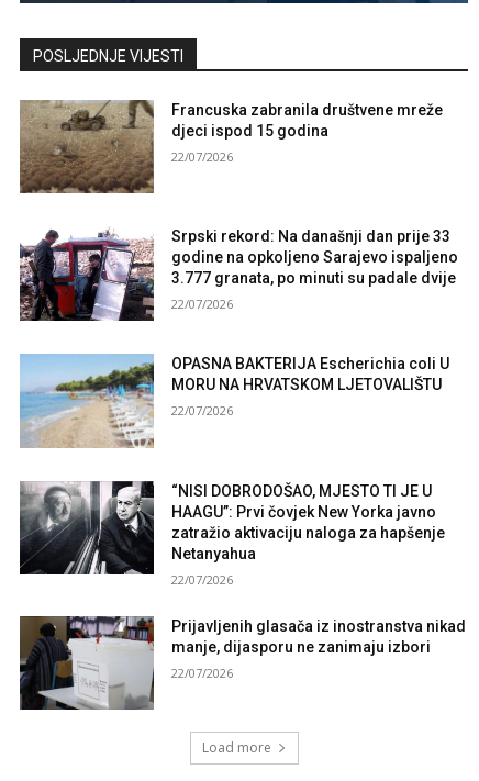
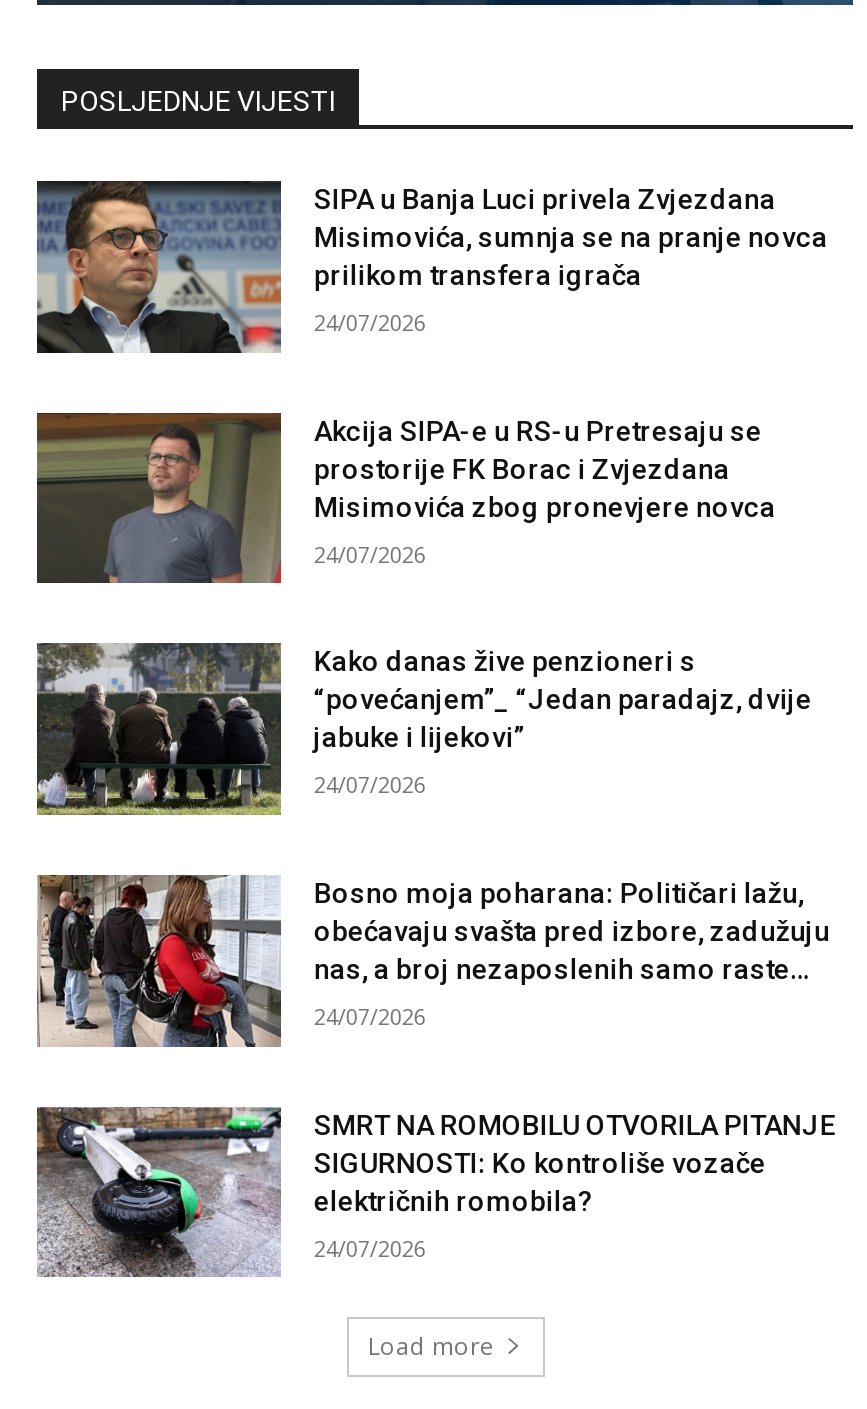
[20,100,443,194] [image] | Francuska zabranila društvene mreže | djeci ispod 15 godina -> [35,180,828,354] [image] | SIPA u Banja Luci privela Zvjezdana | Misimovića, sumnja se na pranje novca | prilikom transfera igrača
[172,148,233,164] 22/07/2026 -> [314,307,426,337] 24/07/2026
[20,228,459,322] [image] | Srpski rekord: Na današnji dan prije 33 | godine na opkoljeno Sarajevo ispaljeno | 3.777 granata, po minuti su padale dvije -> [35,410,776,584] [image] | Akcija SIPA-e u RS-u Pretresaju se | prostorije FK Borac i Zvjezdana | Misimovića zbog pronevjere novca
[172,296,233,312] 22/07/2026 -> [314,539,426,569] 24/07/2026
[19,353,450,448] [image] | OPASNA BAKTERIJA Escherichia coli U | MORU NA HRVATSKOM LJETOVALIŠTU -> [35,640,812,814] [image] | Kako danas žive penzioneri s | “povećanjem”_ “Jedan paradajz, dvije | jabuke i lijekovi”
[172,402,233,419] 22/07/2026 -> [314,770,426,800] 24/07/2026
[20,480,445,576] [image] | “NISI DOBRODOŠAO, MJESTO TI JE U | HAAGU”: Prvi čovjek New Yorka javno | zatražio aktivaciju naloga za hapšenje | Netanyahua -> [37,872,830,1046] [image] | Bosno moja poharana: Političari lažu, | obećavaju svašta pred izbore, zadužuju | nas, a broj nezaposlenih samo raste…
[172,571,233,587] 22/07/2026 -> [314,1002,426,1032] 24/07/2026
[20,616,466,711] [image] | Prijavljenih glasača iz inostranstva nikad | manje, dijasporu ne zanimaju izbori -> [37,1106,836,1278] [image] | SMRT NA ROMOBILU OTVORILA PITANJE | SIGURNOSTI: Ko kontroliše vozače | električnih romobila?
[172,664,233,681] 22/07/2026 -> [314,1233,426,1263] 24/07/2026

